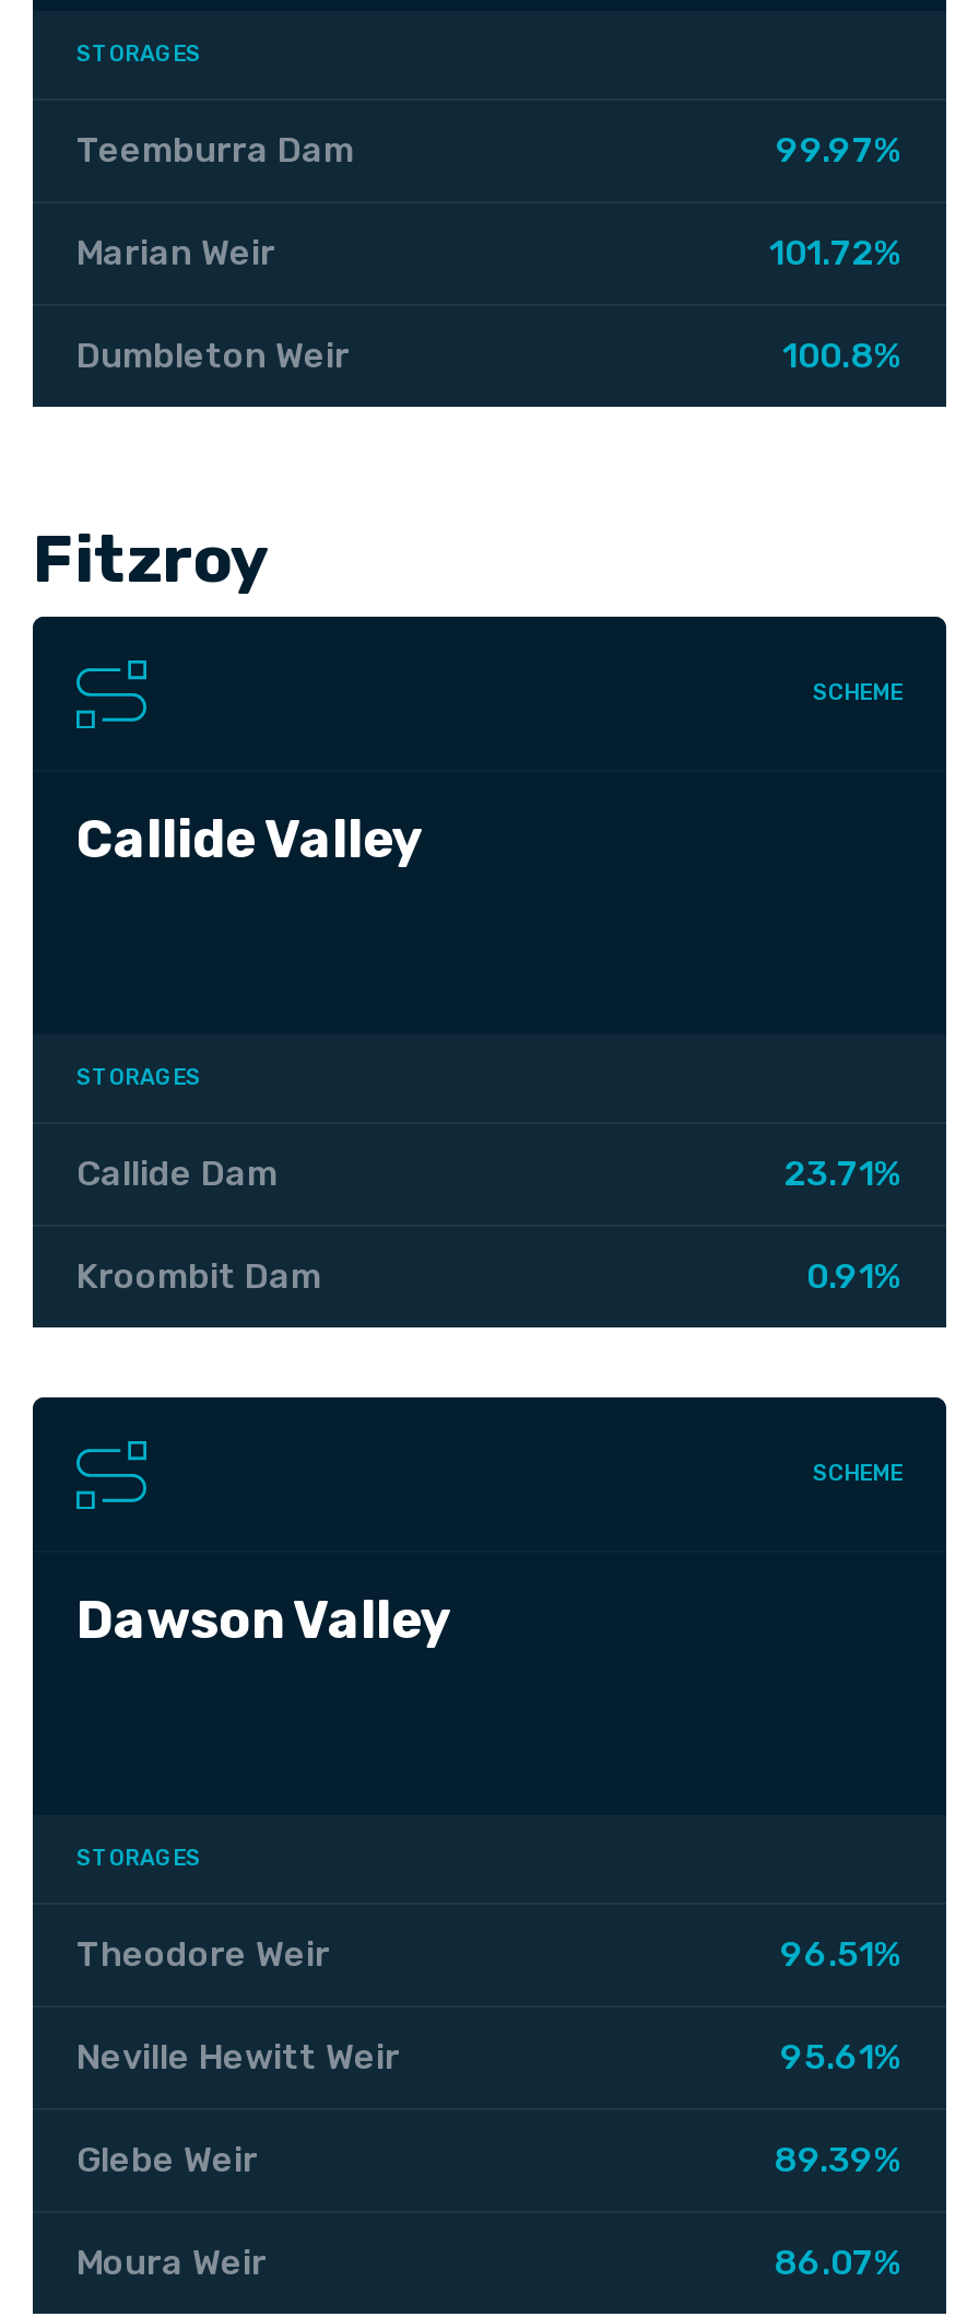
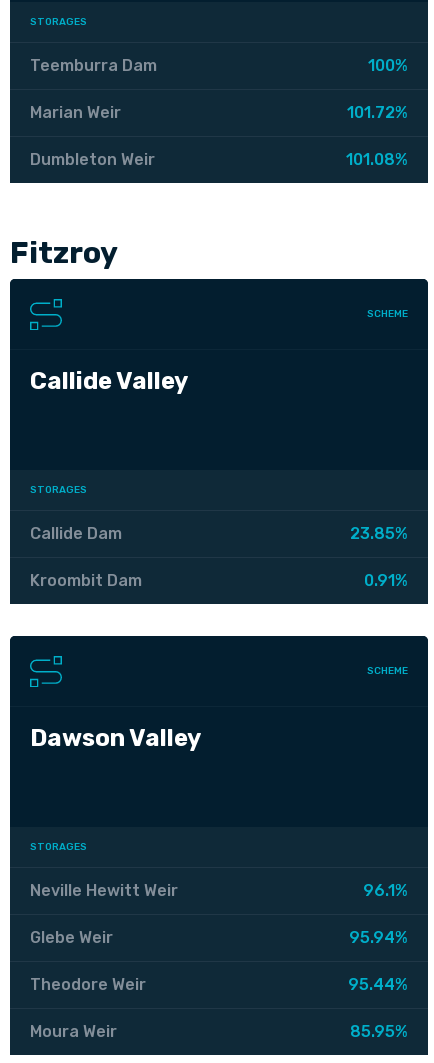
[776,129,903,171] 99.97% -> [368,56,408,75] 100%
[782,335,903,376] 100.8% -> [346,150,408,169] 101.08%
[785,1152,903,1194] 23.71% -> [350,524,408,543] 23.85%
moved [76,1933,330,1975] -> [30,975,146,994]: Theodore Weir
[780,1933,903,1975] 96.51% -> none
moved [76,2036,400,2180] -> [30,881,178,947]: Neville Hewitt Weir | Glebe Weir
[780,2036,903,2078] 95.61% -> [363,881,408,900] 96.1%
[774,2139,903,2180] 89.39% -> [348,928,408,994] 95.94% | 95.44%
[774,2242,903,2283] 86.07% -> [350,1022,408,1041] 85.95%

